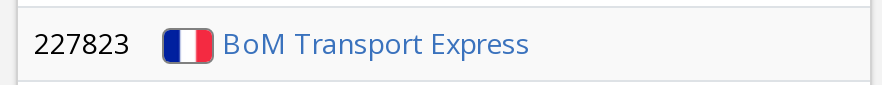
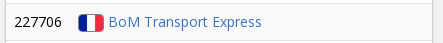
[34,24,130,62] 227823 -> [14,12,62,31] 227706

